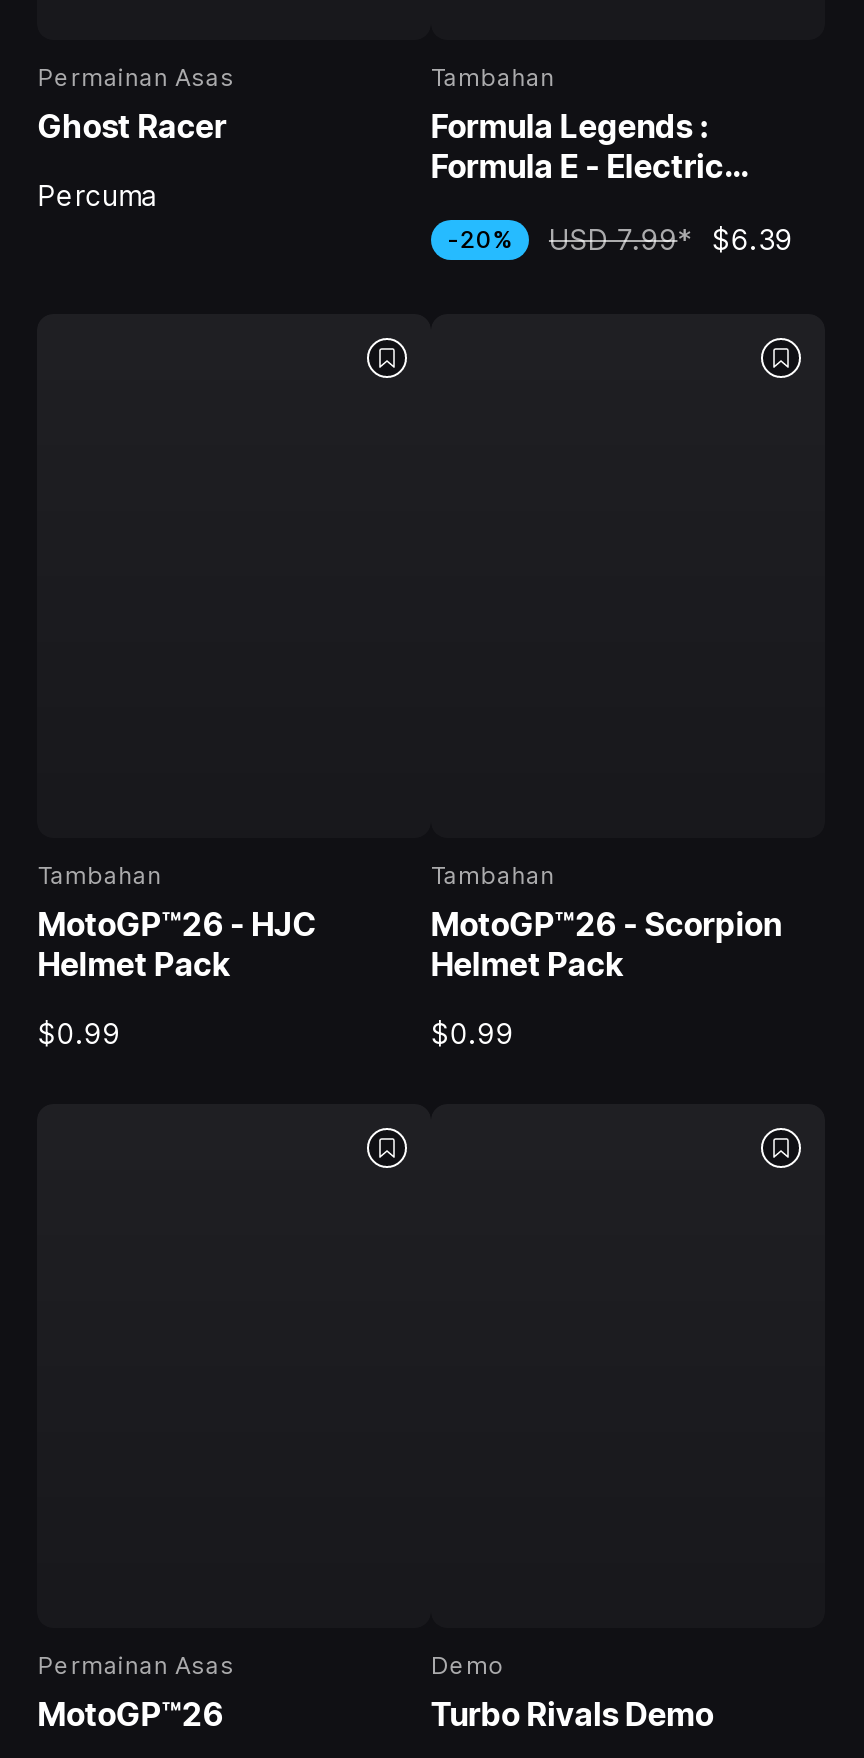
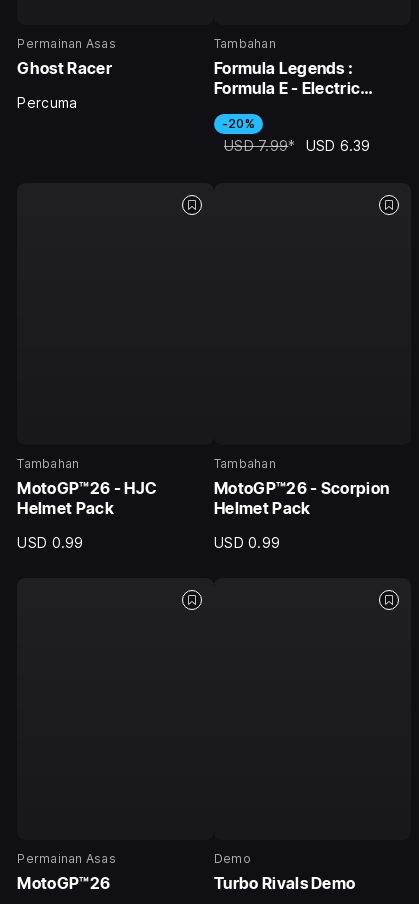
[549,221,793,255] USD 7.99* $6.39 -> [224,137,371,154] USD 7.99* USD 6.39
[38,1016,121,1050] $0.99 -> [17,534,84,551] USD 0.99
[431,1016,514,1050] $0.99 -> [214,534,280,551] USD 0.99

